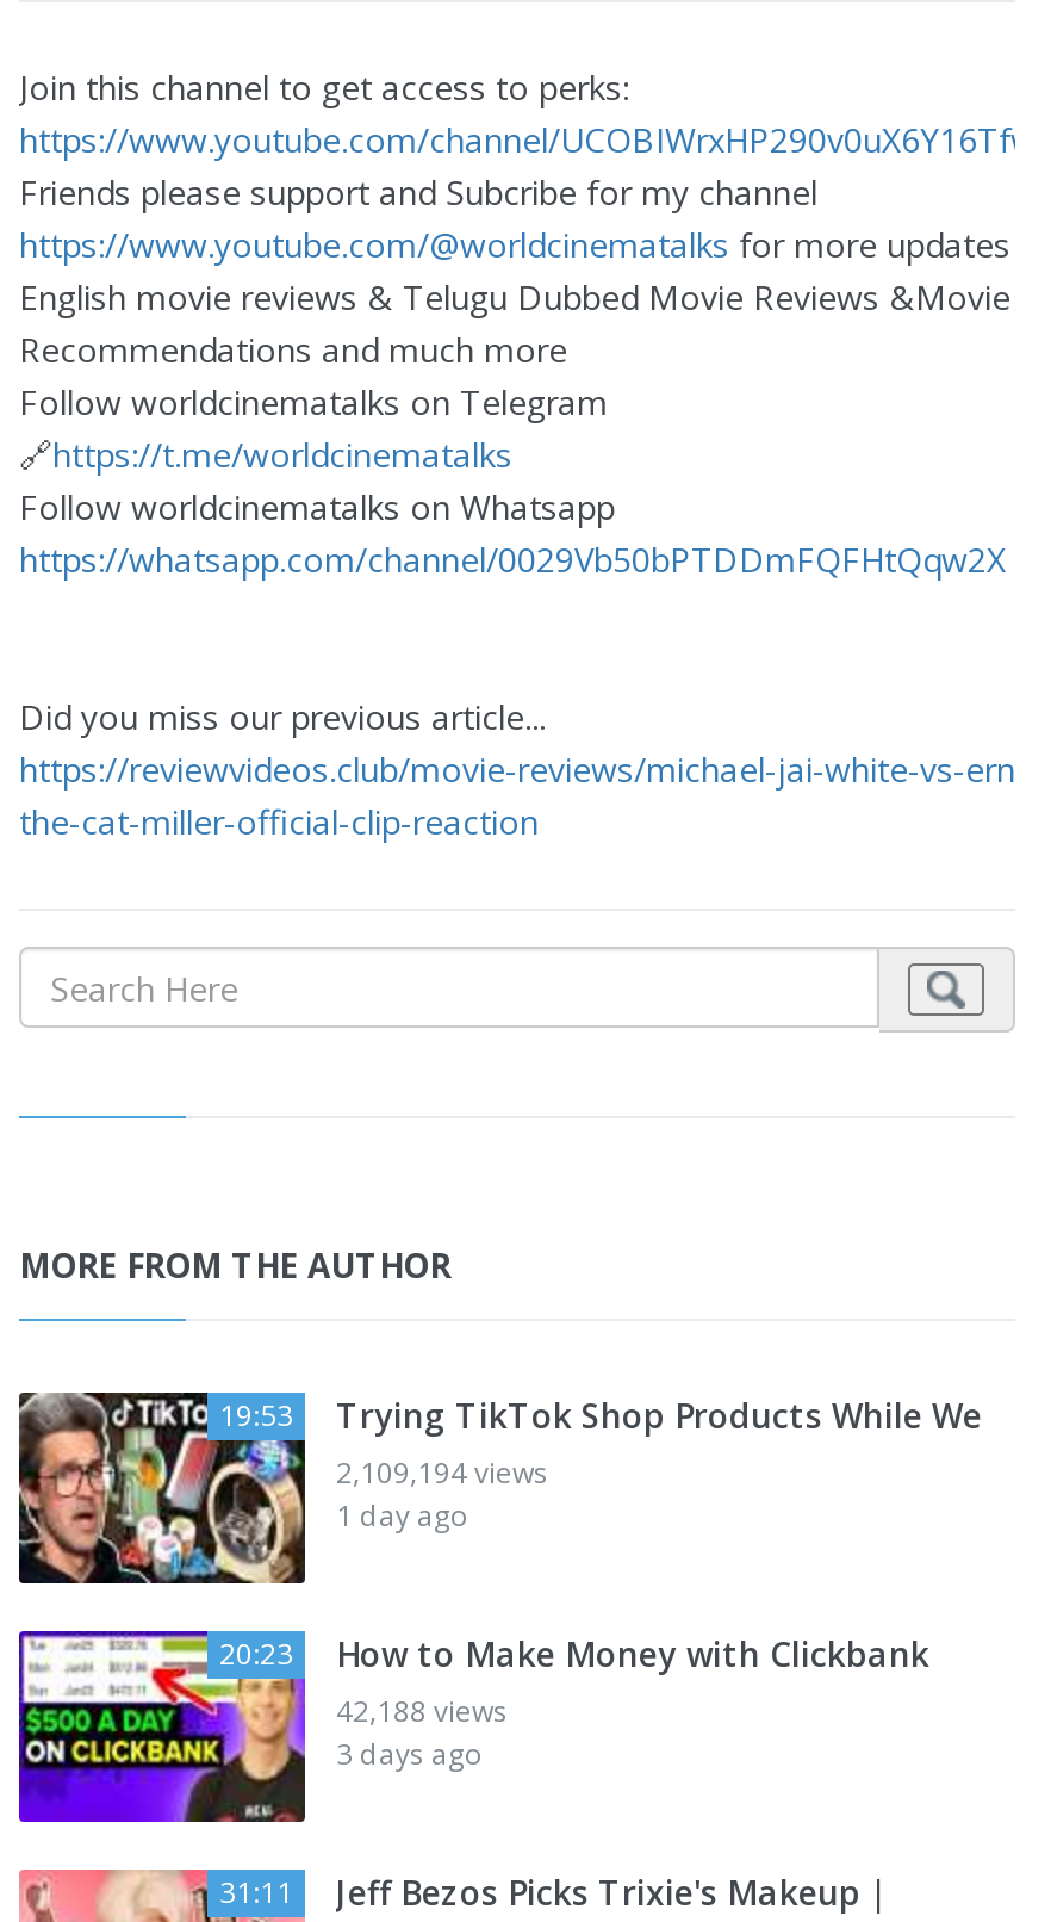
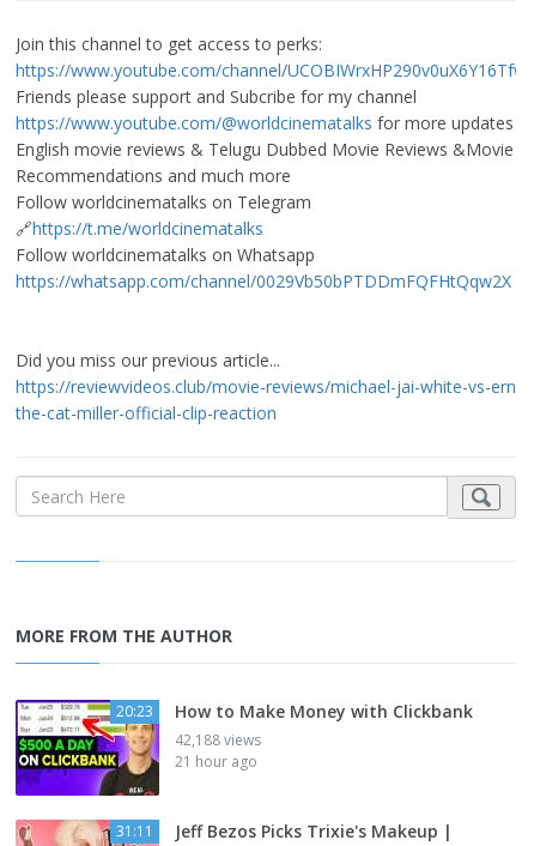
[17,1390,982,1586] [image] | 19:53 | Trying TikTok Shop Products While We | 2,109,194 views | 1 day ago -> none
[336,1734,484,1774] 3 days ago -> [175,751,257,772] 21 hour ago

